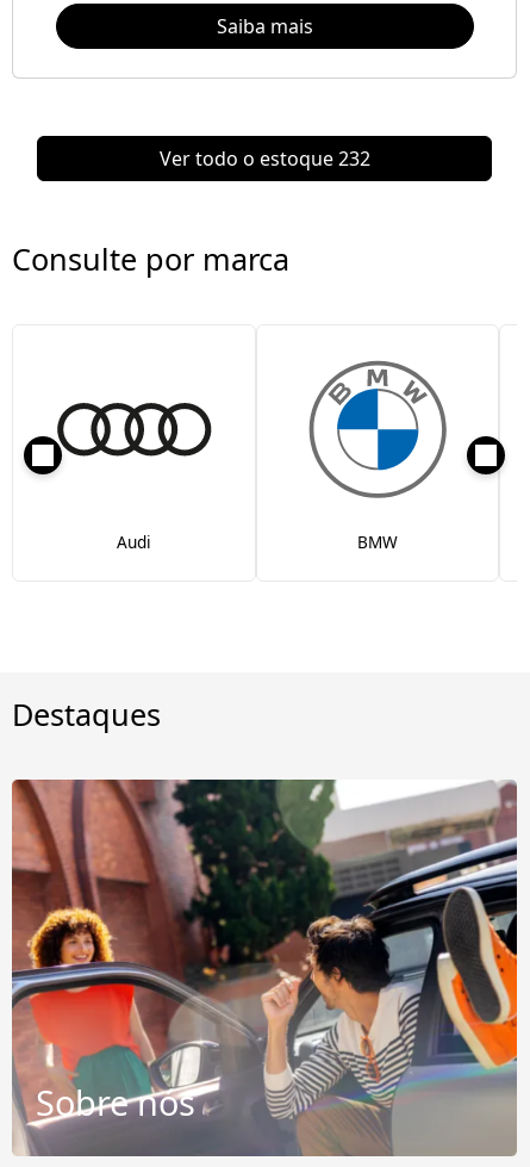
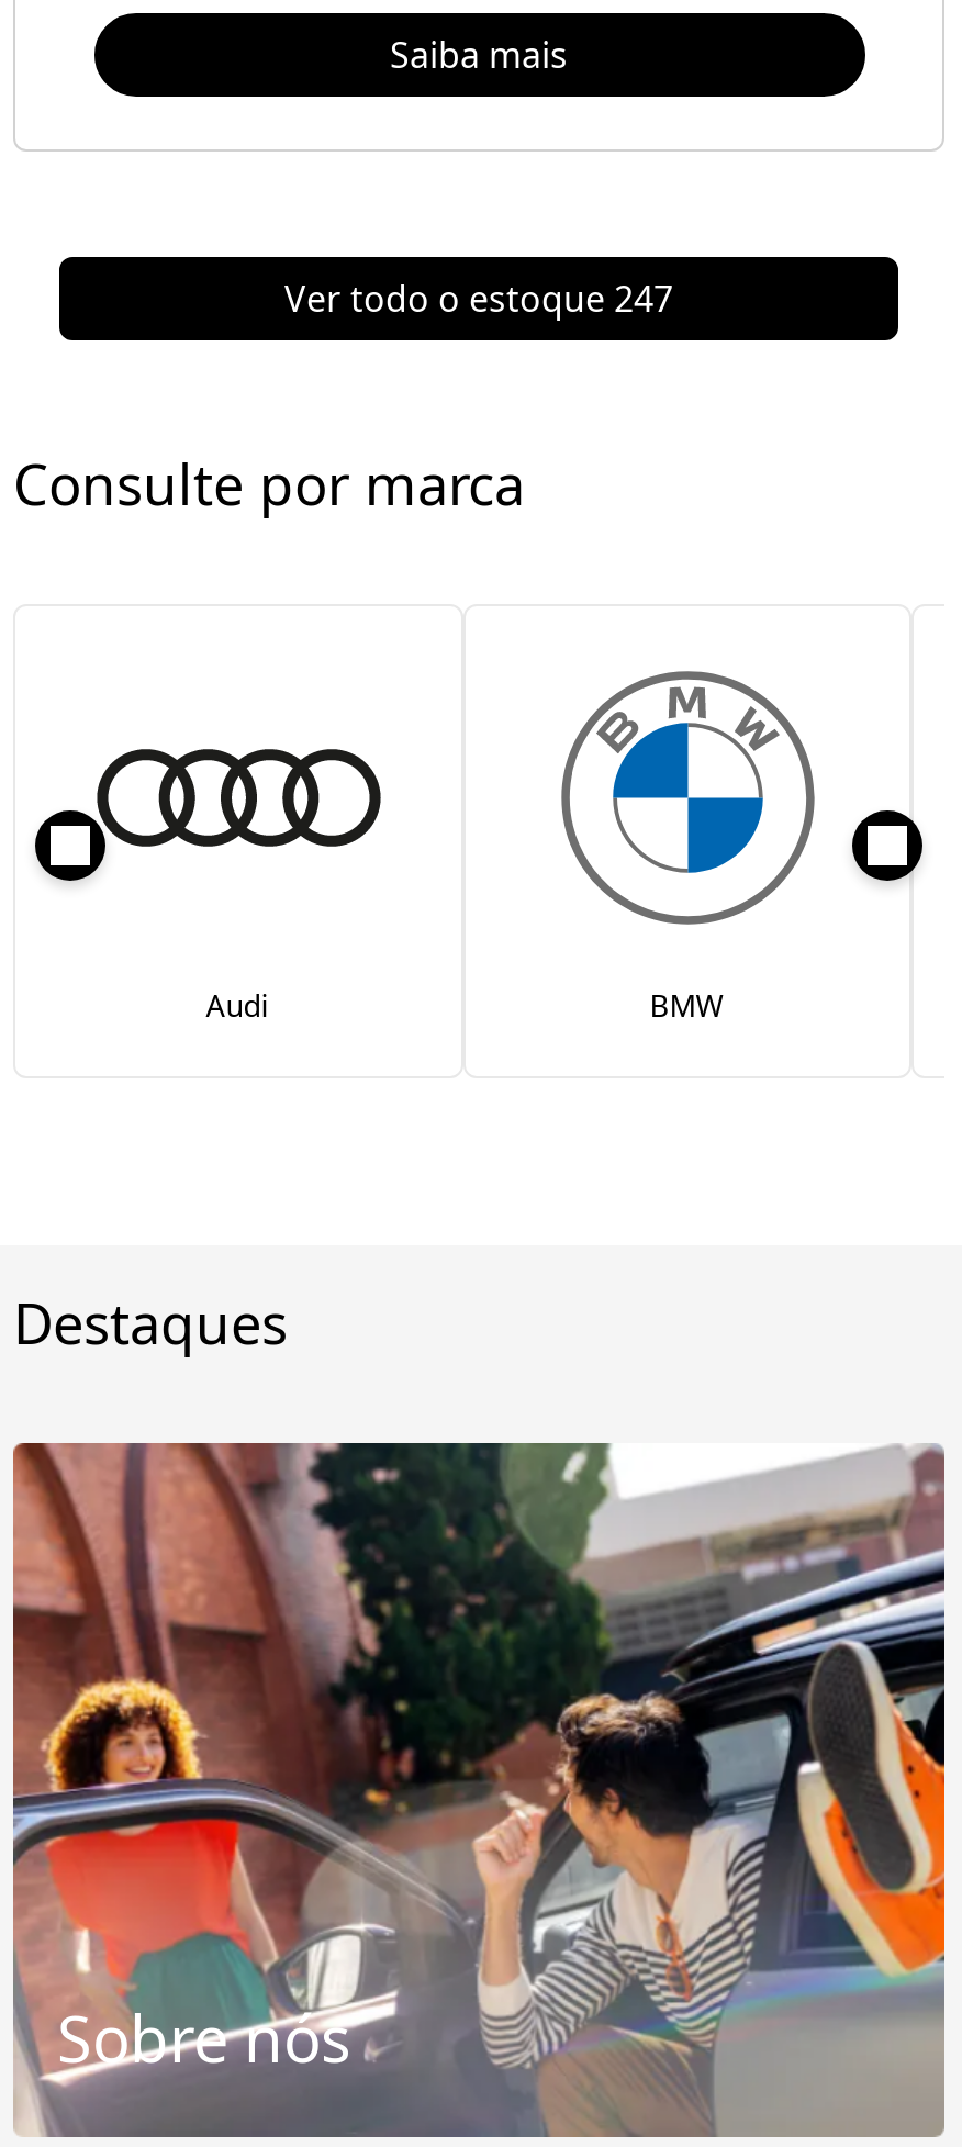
[159,145,370,172] Ver todo o estoque 232 -> [284,274,673,323] Ver todo o estoque 247

